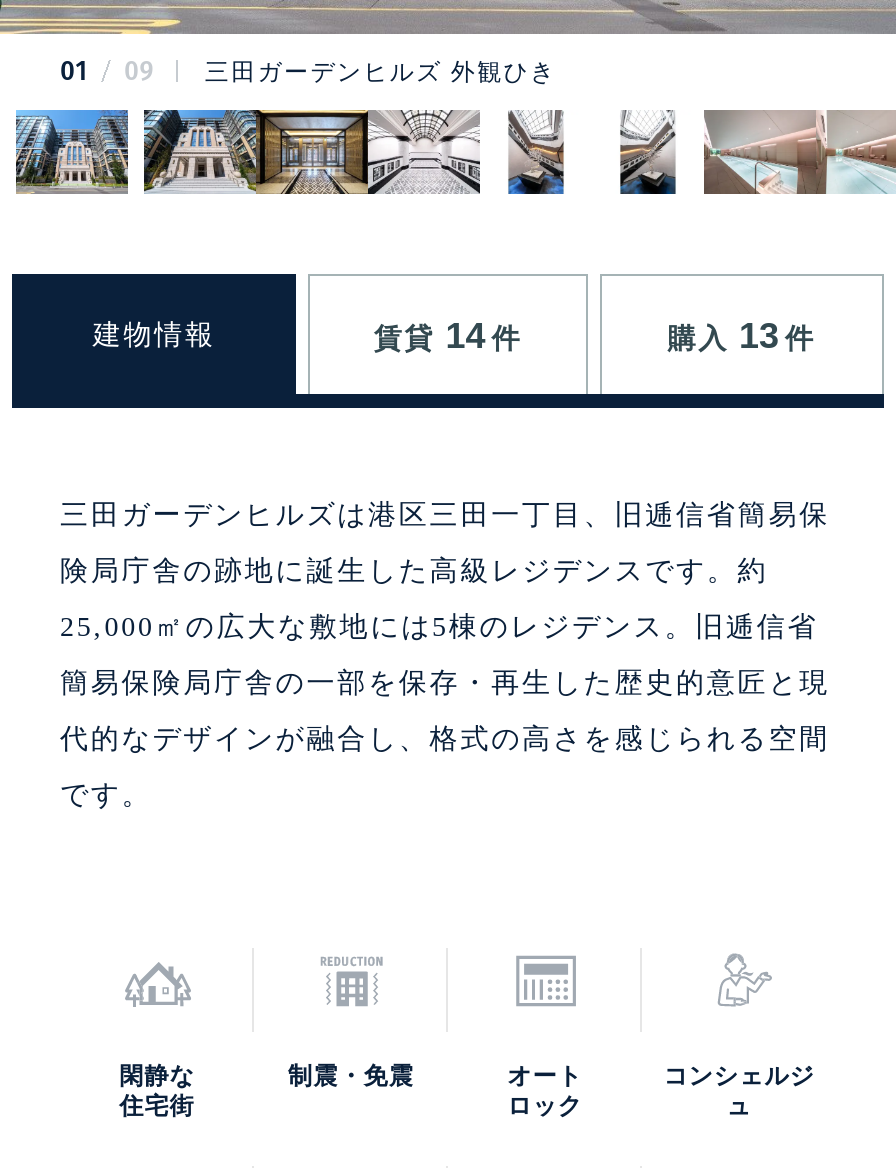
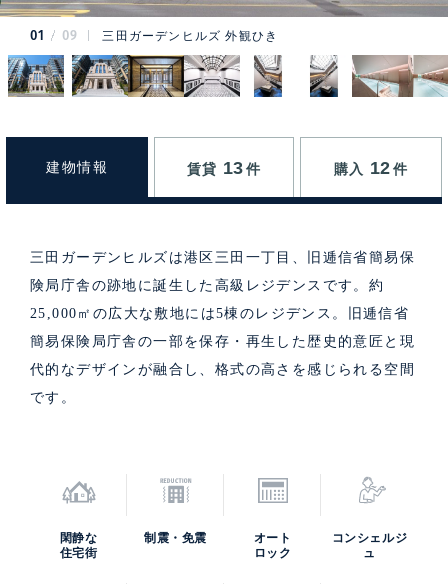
[374,316,522,356] 賃貸 14 件 -> [187,158,261,178] 賃貸 13 件
[667,316,816,356] 購入 13 件 -> [334,158,408,178] 購入 12 件

